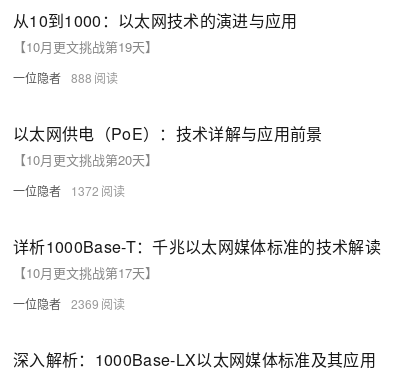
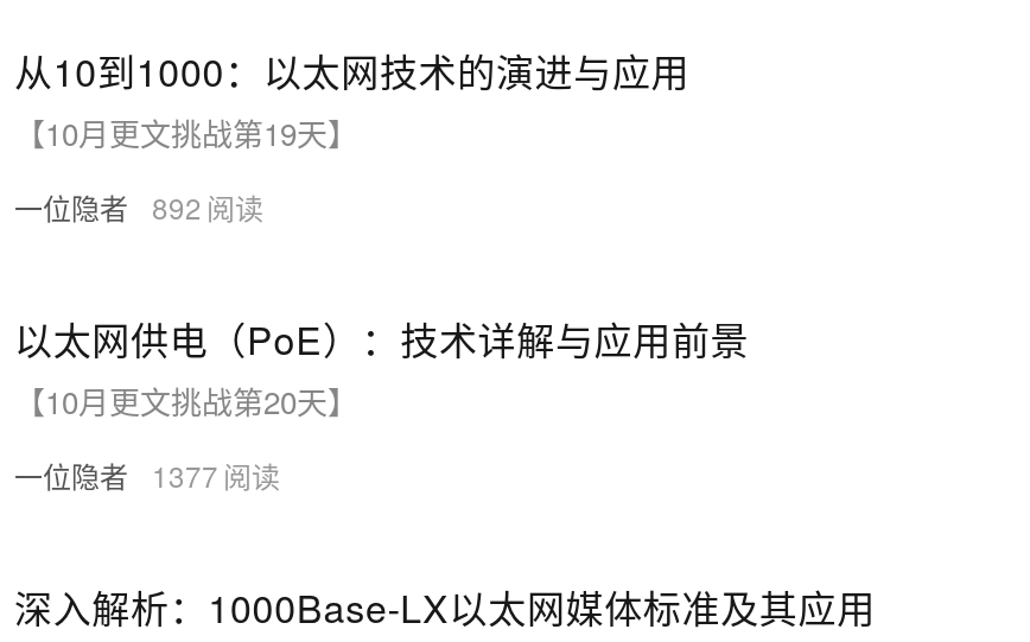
[13,69,92,86] 一位隐者 888 -> [14,186,202,227] 一位隐者 892
[13,182,381,312] 一位隐者 1372 | 详析1000Base-T：千兆以太网媒体标准的技术解读 | 【10月更文挑战第17天】 | 一位隐者 2369 -> [14,455,218,495] 一位隐者 1377

